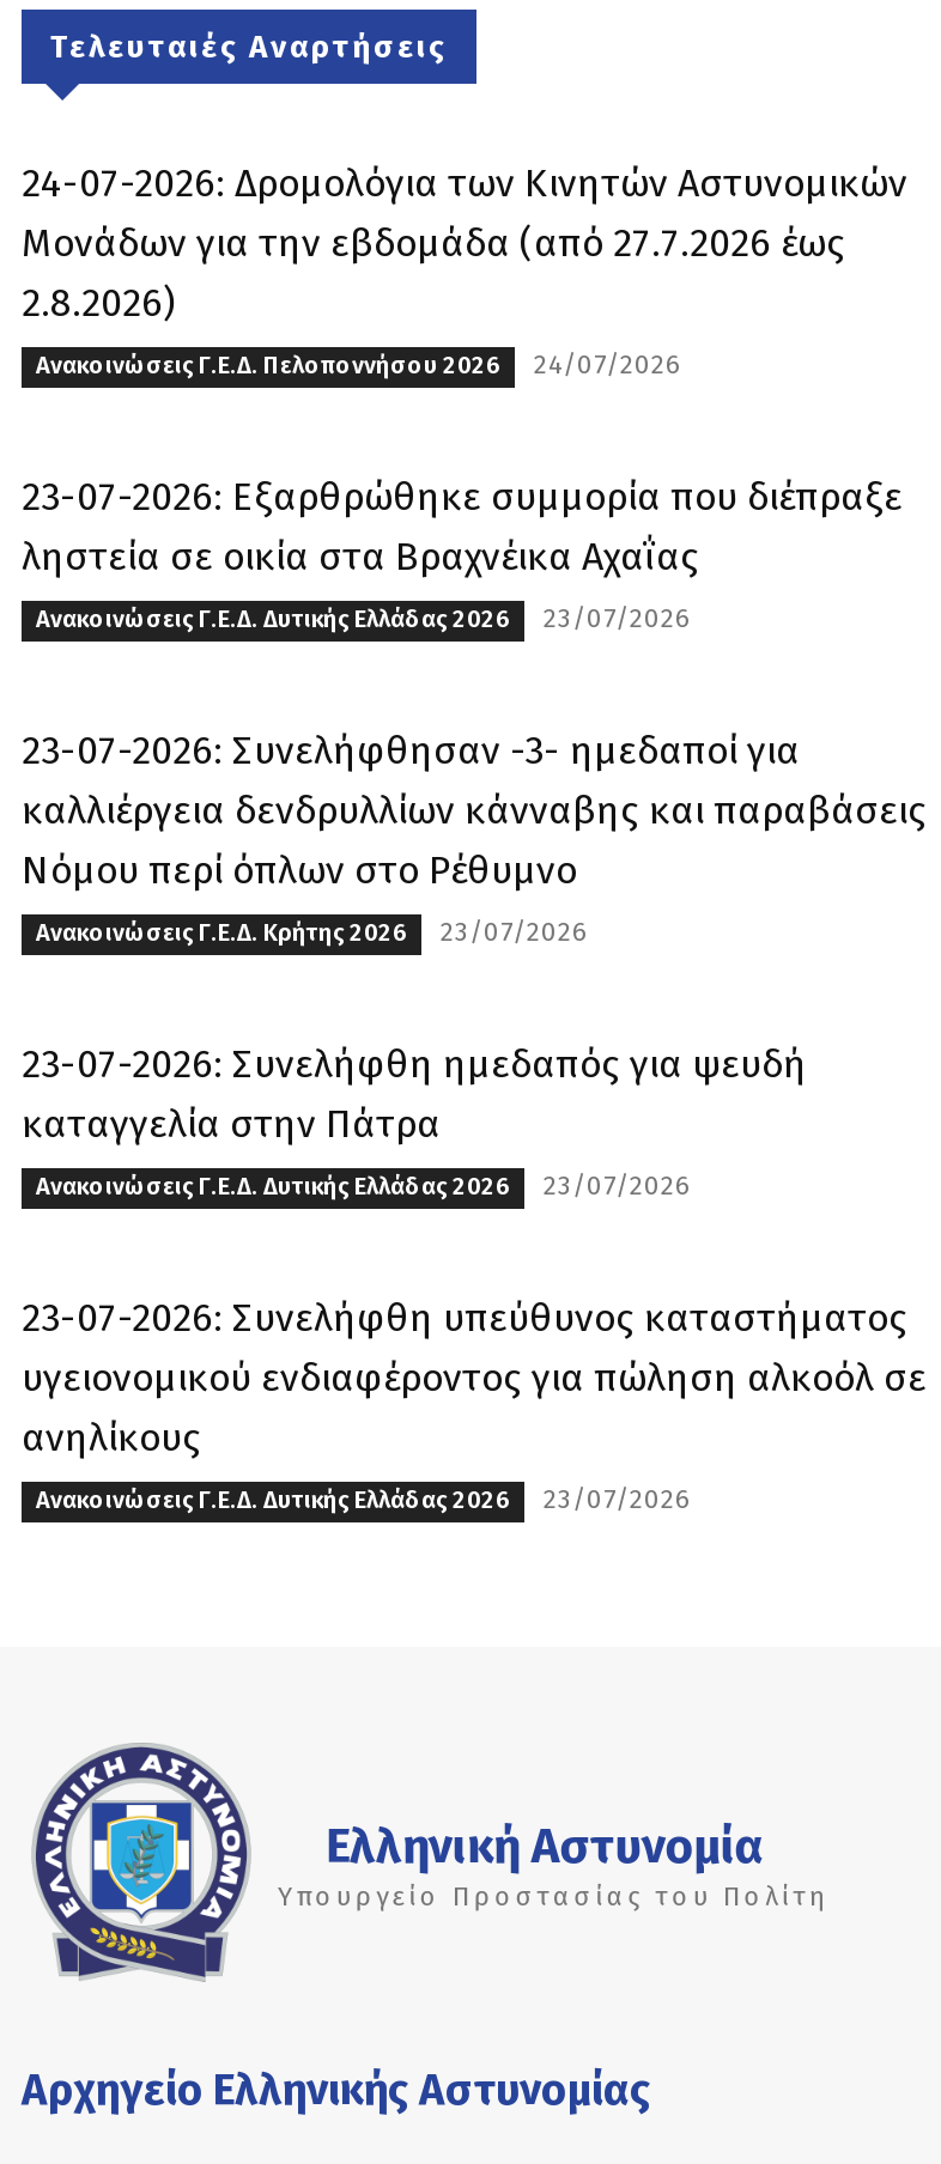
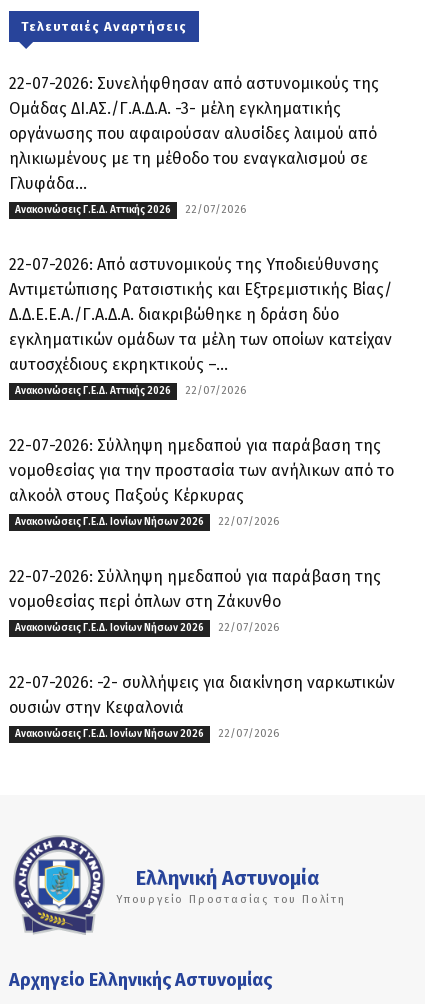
[22,159,907,325] 24-07-2026: Δρομολόγια των Κινητών Αστυνομικών | Μονάδων για την εβδομάδα (από 27.7.2026 έως | 2.8.2026) -> [9,74,379,193] 22-07-2026: Συνελήφθησαν από αστυνομικούς της | Ομάδας ΔΙ.ΑΣ./Γ.Α.Δ.Α. -3- μέλη εγκληματικής | οργάνωσης που αφαιρούσαν αλυσίδες λαιμού από | ηλικιωμένους με τη μέθοδο του εναγκαλισμού σε | Γλυφάδα...
[36,349,680,380] Ανακοινώσεις Γ.Ε.Δ. Πελοποννήσου 2026 | 24/07/2026 -> [15,203,246,216] Ανακοινώσεις Γ.Ε.Δ. Αττικής 2026 | 22/07/2026
[22,473,903,578] 23-07-2026: Εξαρθρώθηκε συμμορία που διέπραξε | ληστεία σε οικία στα Βραχνέικα Αχαΐας -> [9,255,392,374] 22-07-2026: Από αστυνομικούς της Υποδιεύθυνσης | Αντιμετώπισης Ρατσιστικής και Εξτρεμιστικής Βίας/ | Δ.Δ.Ε.Ε.Α./Γ.Α.Δ.Α. διακριβώθηκε η δράση δύο | εγκληματικών ομάδων τα μέλη των οποίων κατείχαν | αυτοσχέδιους εκρηκτικούς –...
[36,602,690,633] Ανακοινώσεις Γ.Ε.Δ. Δυτικής Ελλάδας 2026 | 23/07/2026 -> [15,384,246,397] Ανακοινώσεις Γ.Ε.Δ. Αττικής 2026 | 22/07/2026
[22,727,927,892] 23-07-2026: Συνελήφθησαν -3- ημεδαποί για | καλλιέργεια δενδρυλλίων κάνναβης και παραβάσεις | Νόμου περί όπλων στο Ρέθυμνο -> [9,436,394,505] 22-07-2026: Σύλληψη ημεδαπού για παράβαση της | νομοθεσίας για την προστασία των ανήλικων από το | αλκοόλ στους Παξούς Κέρκυρας
[36,916,587,947] Ανακοινώσεις Γ.Ε.Δ. Κρήτης 2026 | 23/07/2026 -> [15,515,279,528] Ανακοινώσεις Γ.Ε.Δ. Ιονίων Νήσων 2026 | 22/07/2026
[22,1040,807,1146] 23-07-2026: Συνελήφθη ημεδαπός για ψευδή | καταγγελία στην Πάτρα -> [9,567,381,611] 22-07-2026: Σύλληψη ημεδαπού για παράβαση της | νομοθεσίας περί όπλων στη Ζάκυνθο
[36,1170,690,1201] Ανακοινώσεις Γ.Ε.Δ. Δυτικής Ελλάδας 2026 | 23/07/2026 -> [15,621,279,634] Ανακοινώσεις Γ.Ε.Δ. Ιονίων Νήσων 2026 | 22/07/2026
[22,1294,927,1459] 23-07-2026: Συνελήφθη υπεύθυνος καταστήματος | υγειονομικού ενδιαφέροντος για πώληση αλκοόλ σε | ανηλίκους -> [9,673,395,717] 22-07-2026: -2- συλλήψεις για διακίνηση ναρκωτικών | ουσιών στην Κεφαλονιά
[36,1483,690,1514] Ανακοινώσεις Γ.Ε.Δ. Δυτικής Ελλάδας 2026 | 23/07/2026 -> [15,727,279,740] Ανακοινώσεις Γ.Ε.Δ. Ιονίων Νήσων 2026 | 22/07/2026

